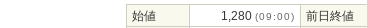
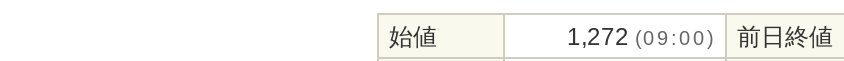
[221,9,354,23] 1,280 (09:00) 前日終値 -> [567,23,833,51] 1,272 (09:00) 前日終値

